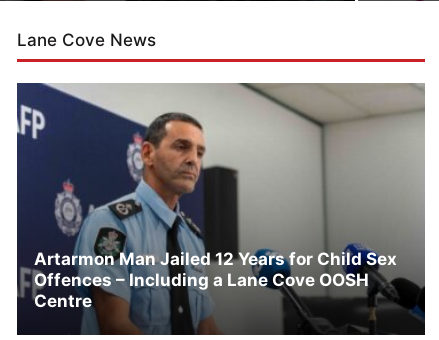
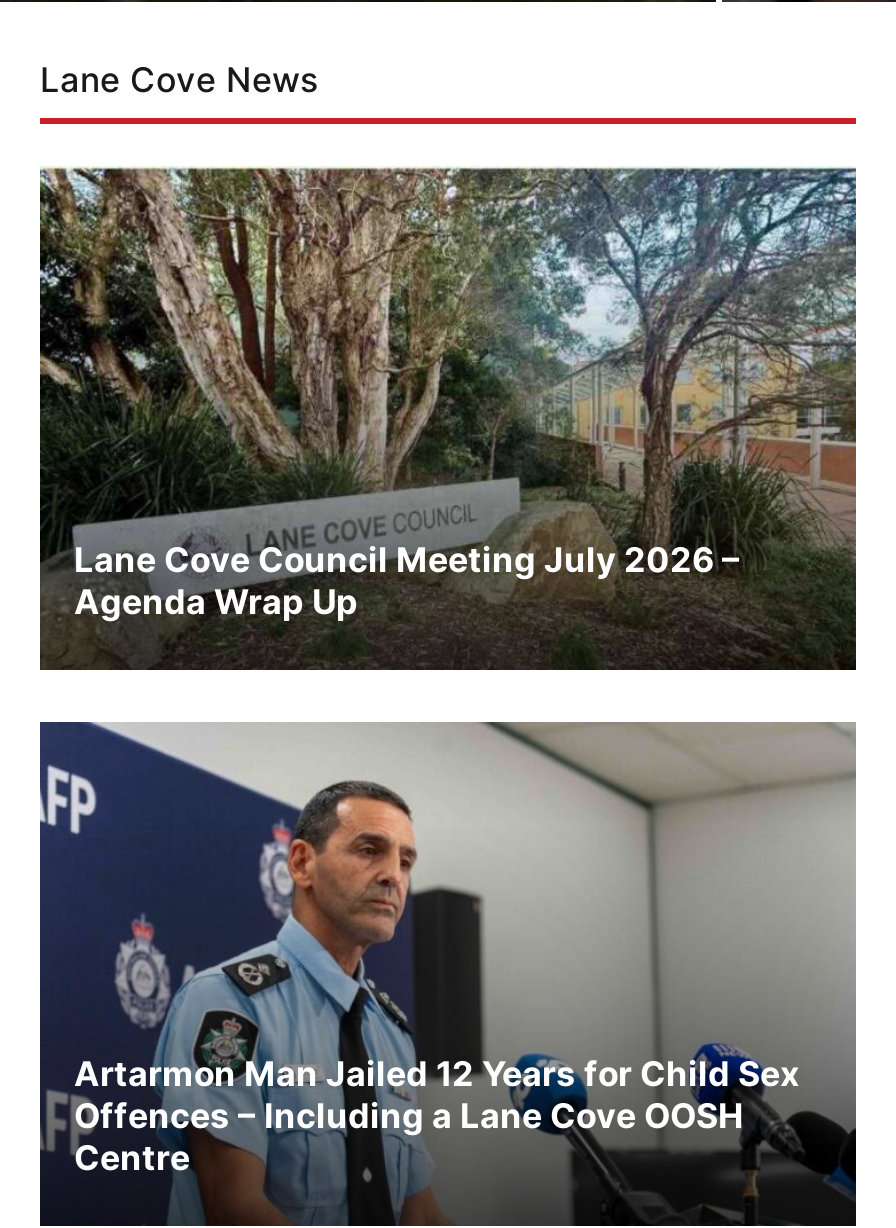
none -> [38,166,856,668] [image] | Lane Cove Council Meeting July 2026 – | Agenda Wrap Up

